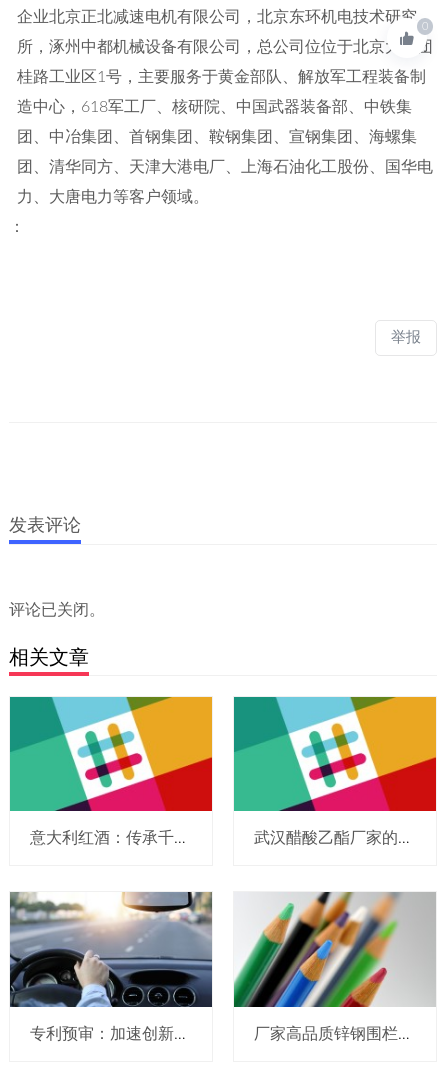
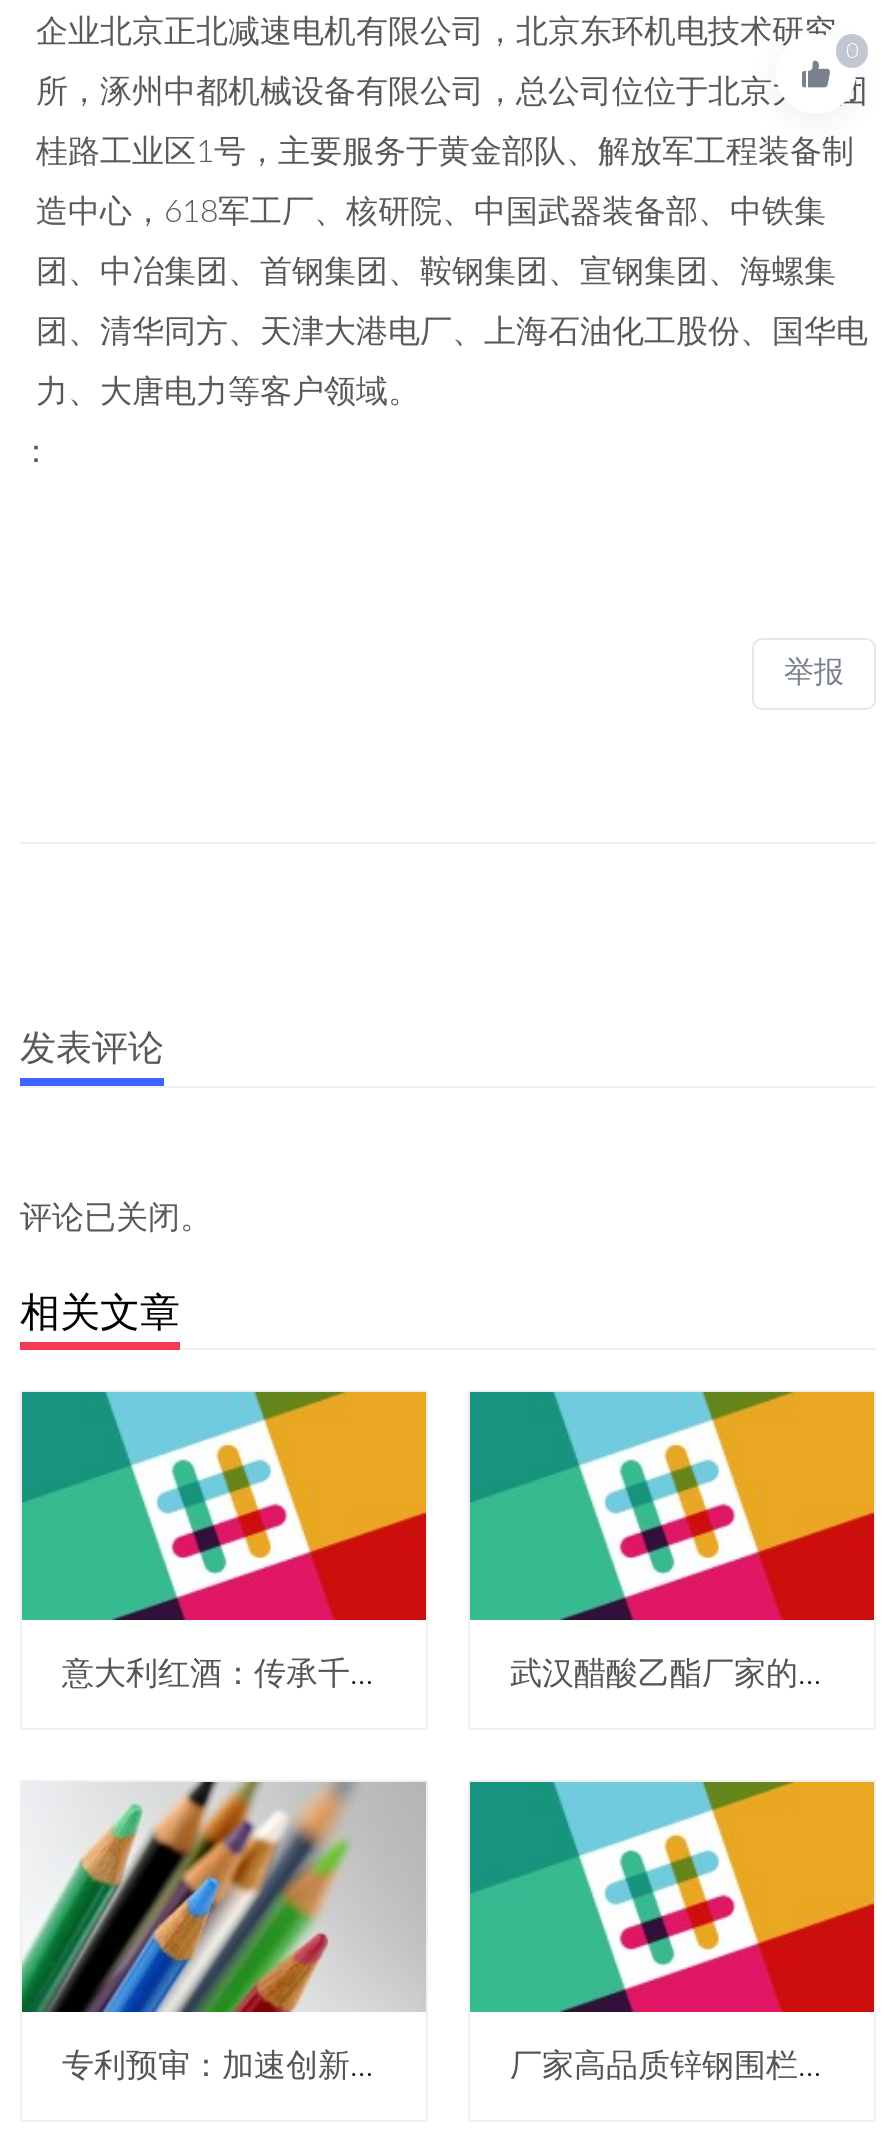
[9,891,213,1008] [image] -> [20,1780,426,2014] [image]
[233,891,436,1008] [image] -> [468,1780,876,2014] [image]

